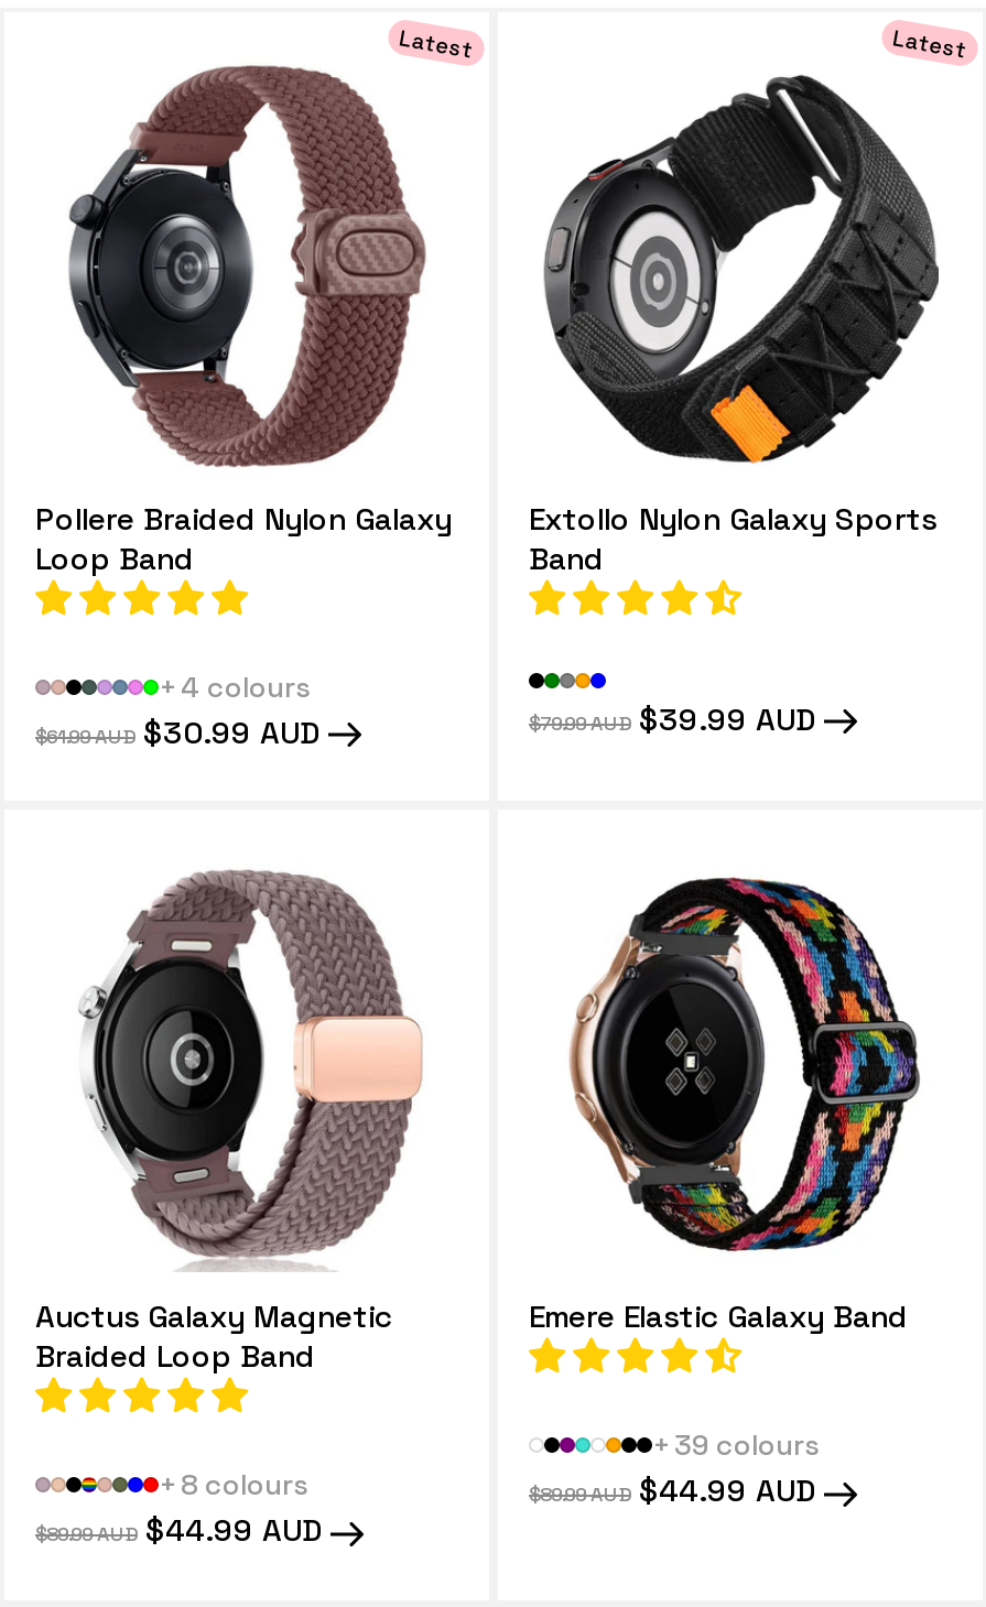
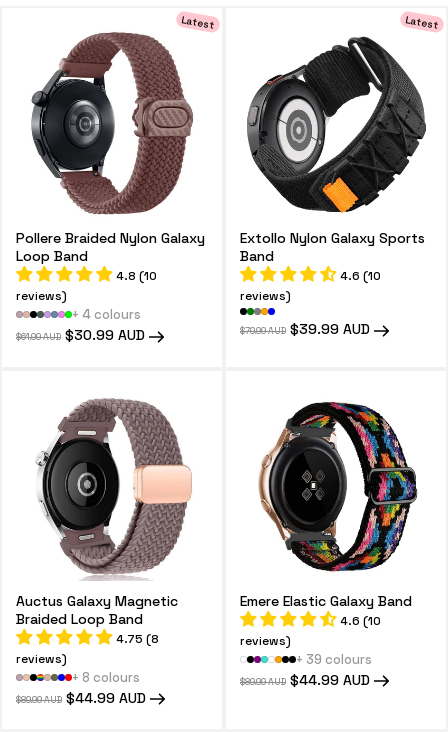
none -> [16,267,157,303] 4.8 (10 | reviews)
none -> [240,267,381,303] 4.6 (10 | reviews)
none -> [16,630,159,666] 4.75 (8 | reviews)
none -> [240,612,381,648] 4.6 (10 | reviews)

